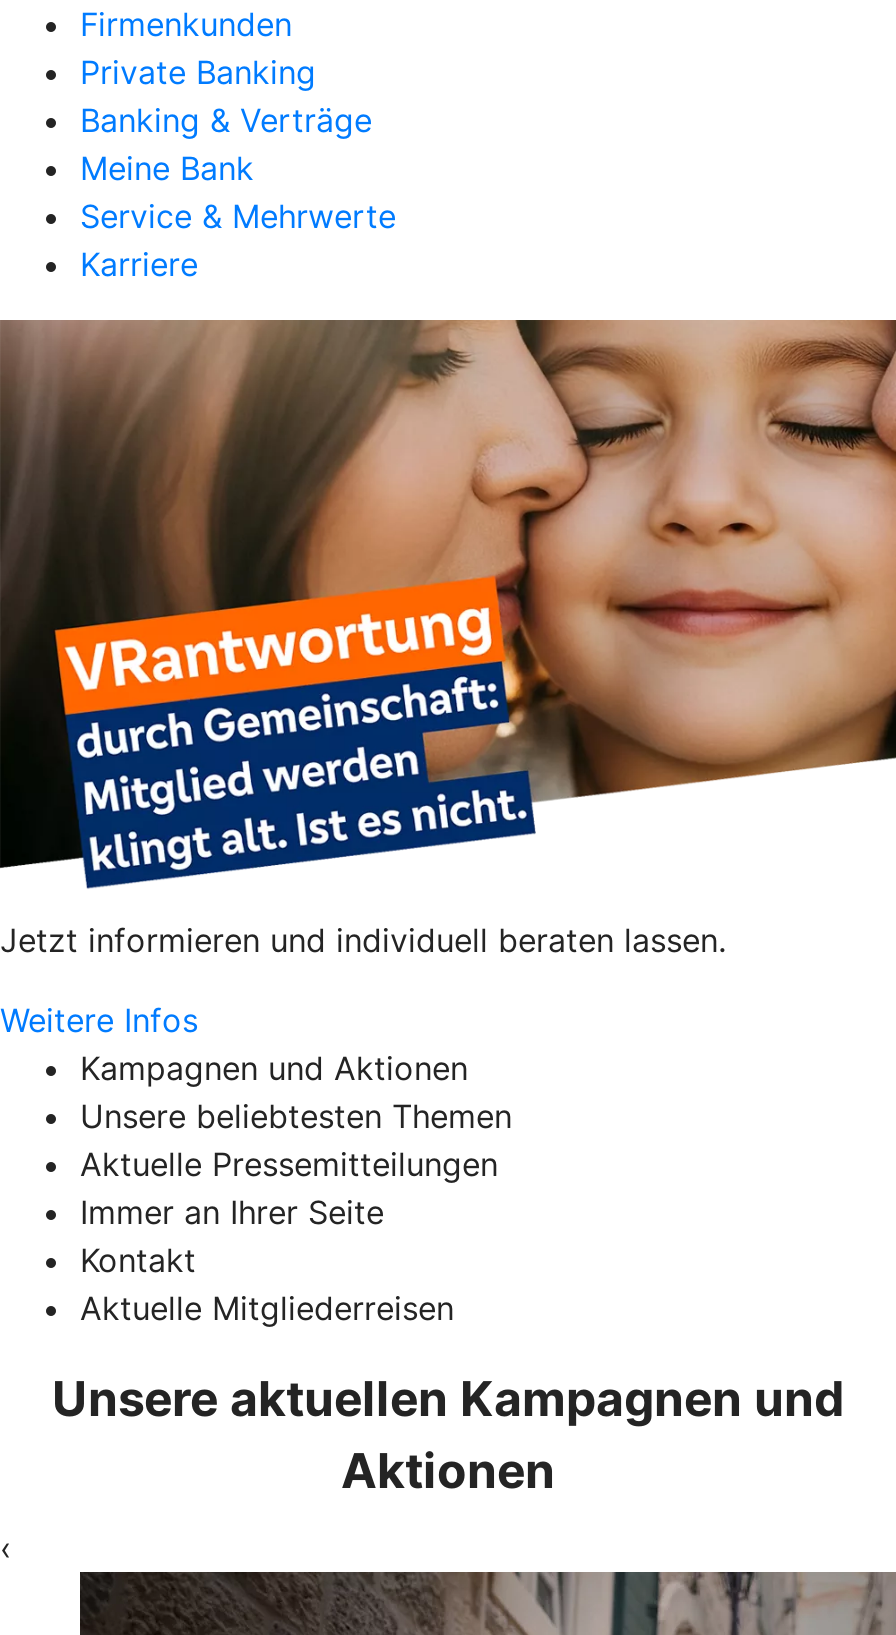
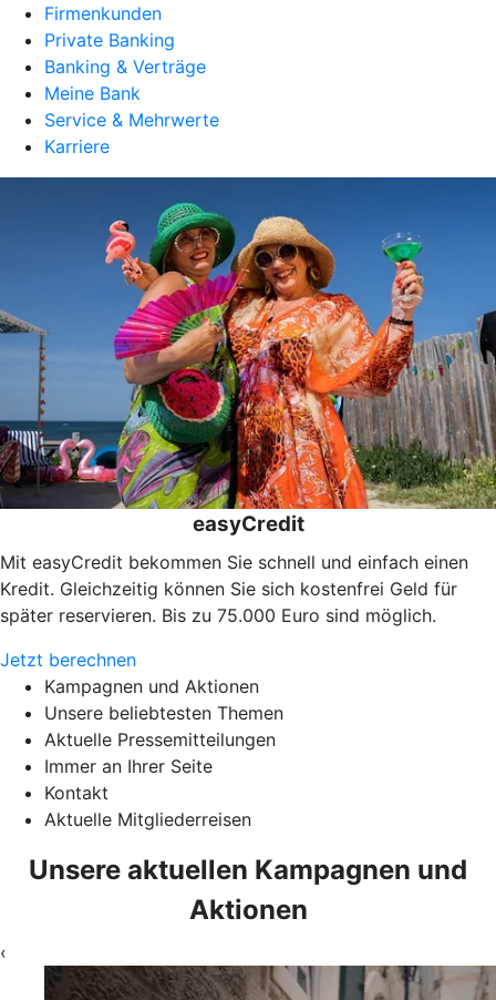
[6,318,890,810] [image] -> [3,176,493,510] [image]
[0,921,726,1041] Jetzt informieren und individuell beraten lassen. | Weitere Infos -> [0,511,468,670] easyCredit | Mit easyCredit bekommen Sie schnell und einfach einen | Kredit. Gleichzeitig können Sie sich kostenfrei Geld für | später reservieren. Bis zu 75.000 Euro sind möglich. | Jetzt berechnen

